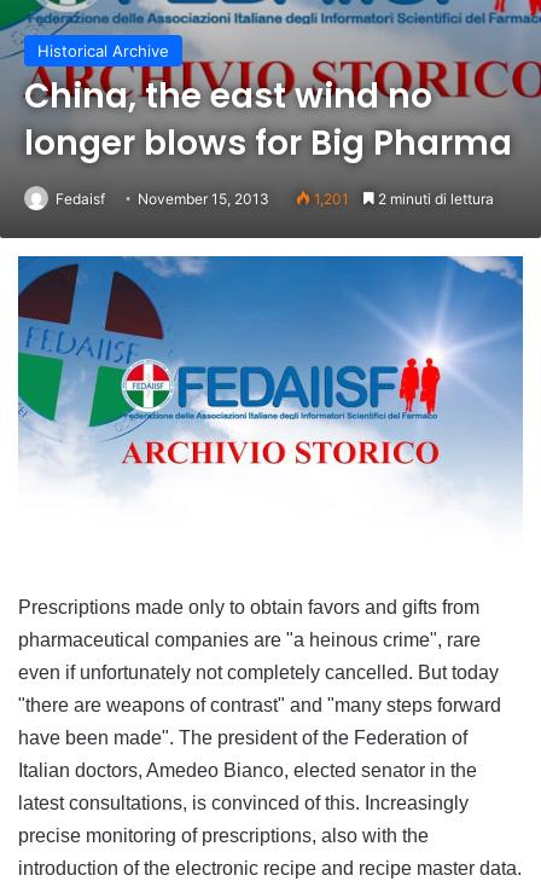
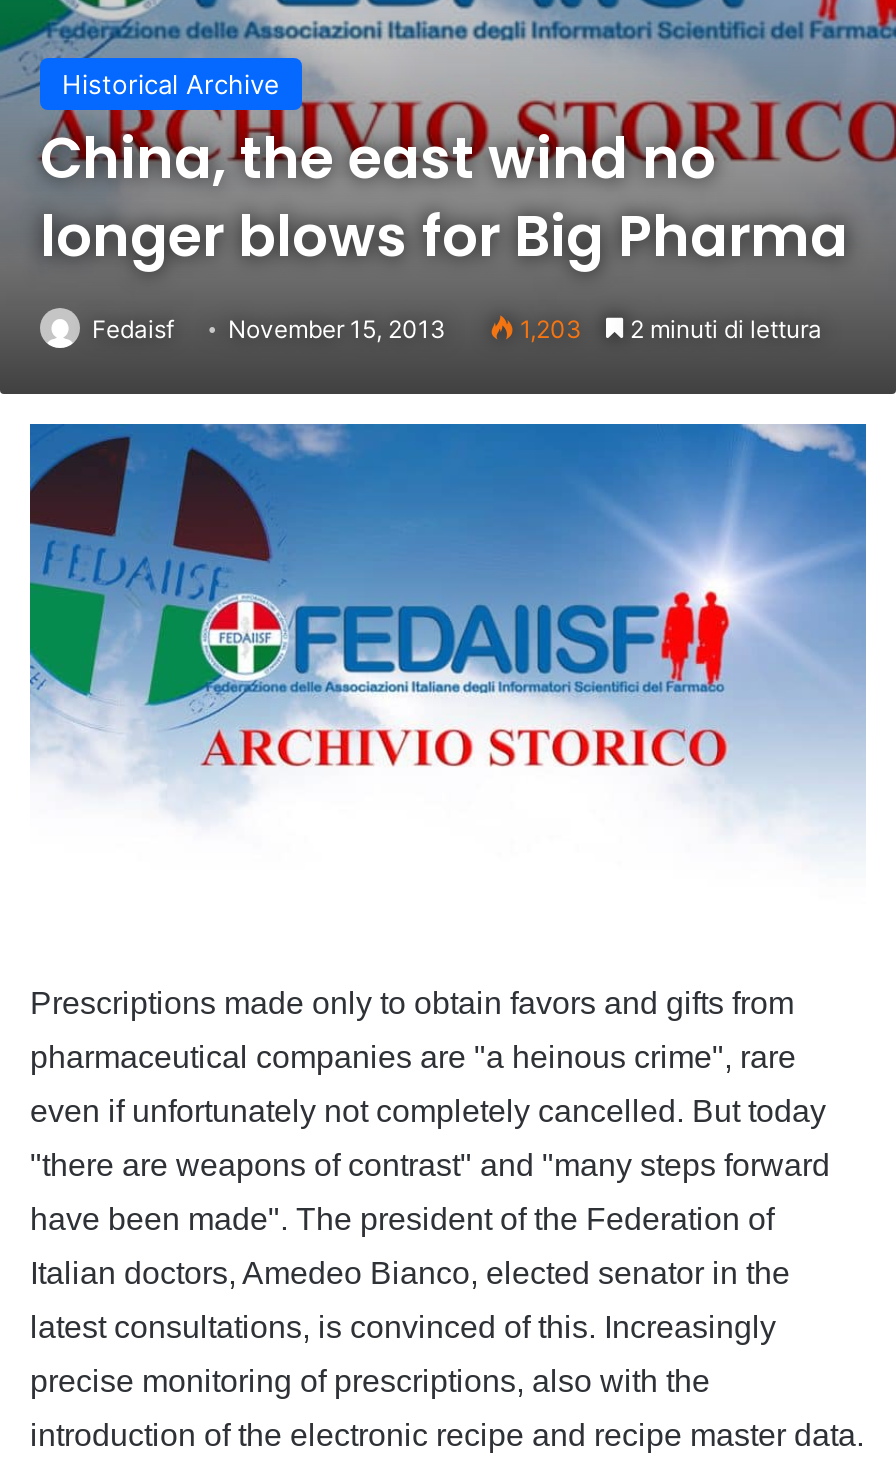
[310,190,494,208] 1,201 2 minuti di lettura -> [514,315,822,345] 1,203 2 minuti di lettura

